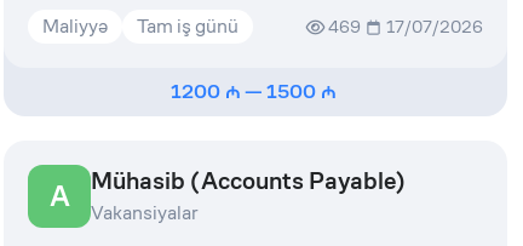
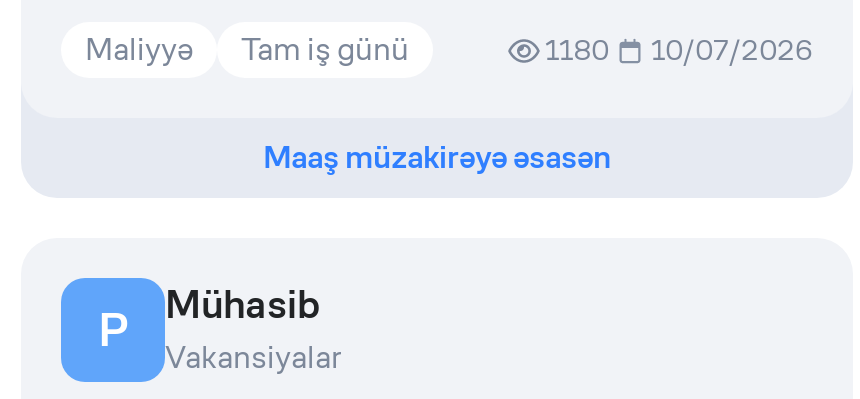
[328,16,483,38] 469 | 17/07/2026 -> [545,32,813,68] 1180 | 10/07/2026
[171,79,316,104] 1200 | — 1500 -> [263,136,611,178] Maaş müzakirəyə əsasən
[49,166,406,214] A | Mühasib (Accounts Payable) -> [98,280,321,360] P | Mühasib

